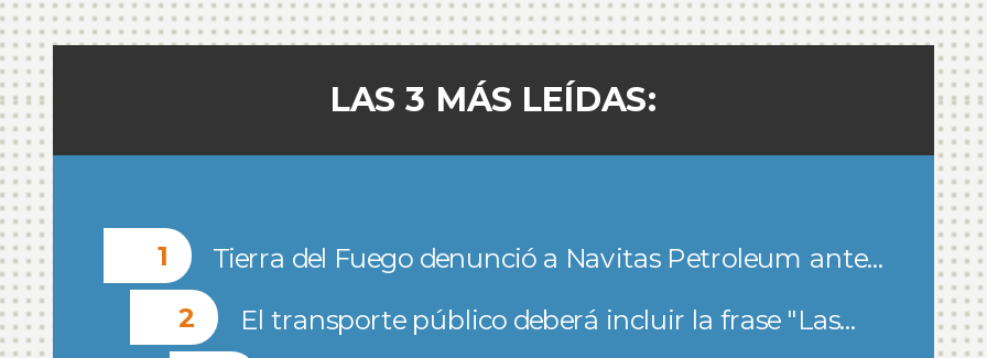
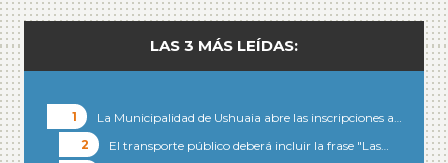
[213,241,885,274] Tierra del Fuego denunció a Navitas Petroleum ante… -> [96,110,401,125] La Municipalidad de Ushuaia abre las inscripciones a…

